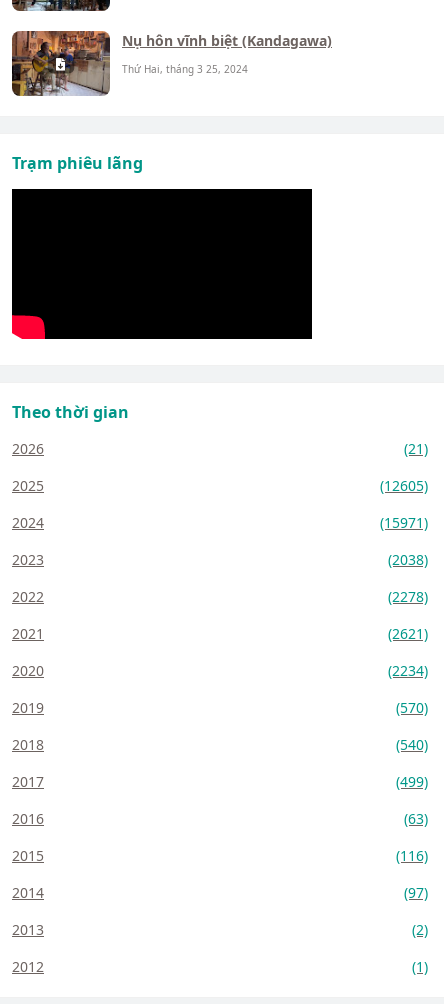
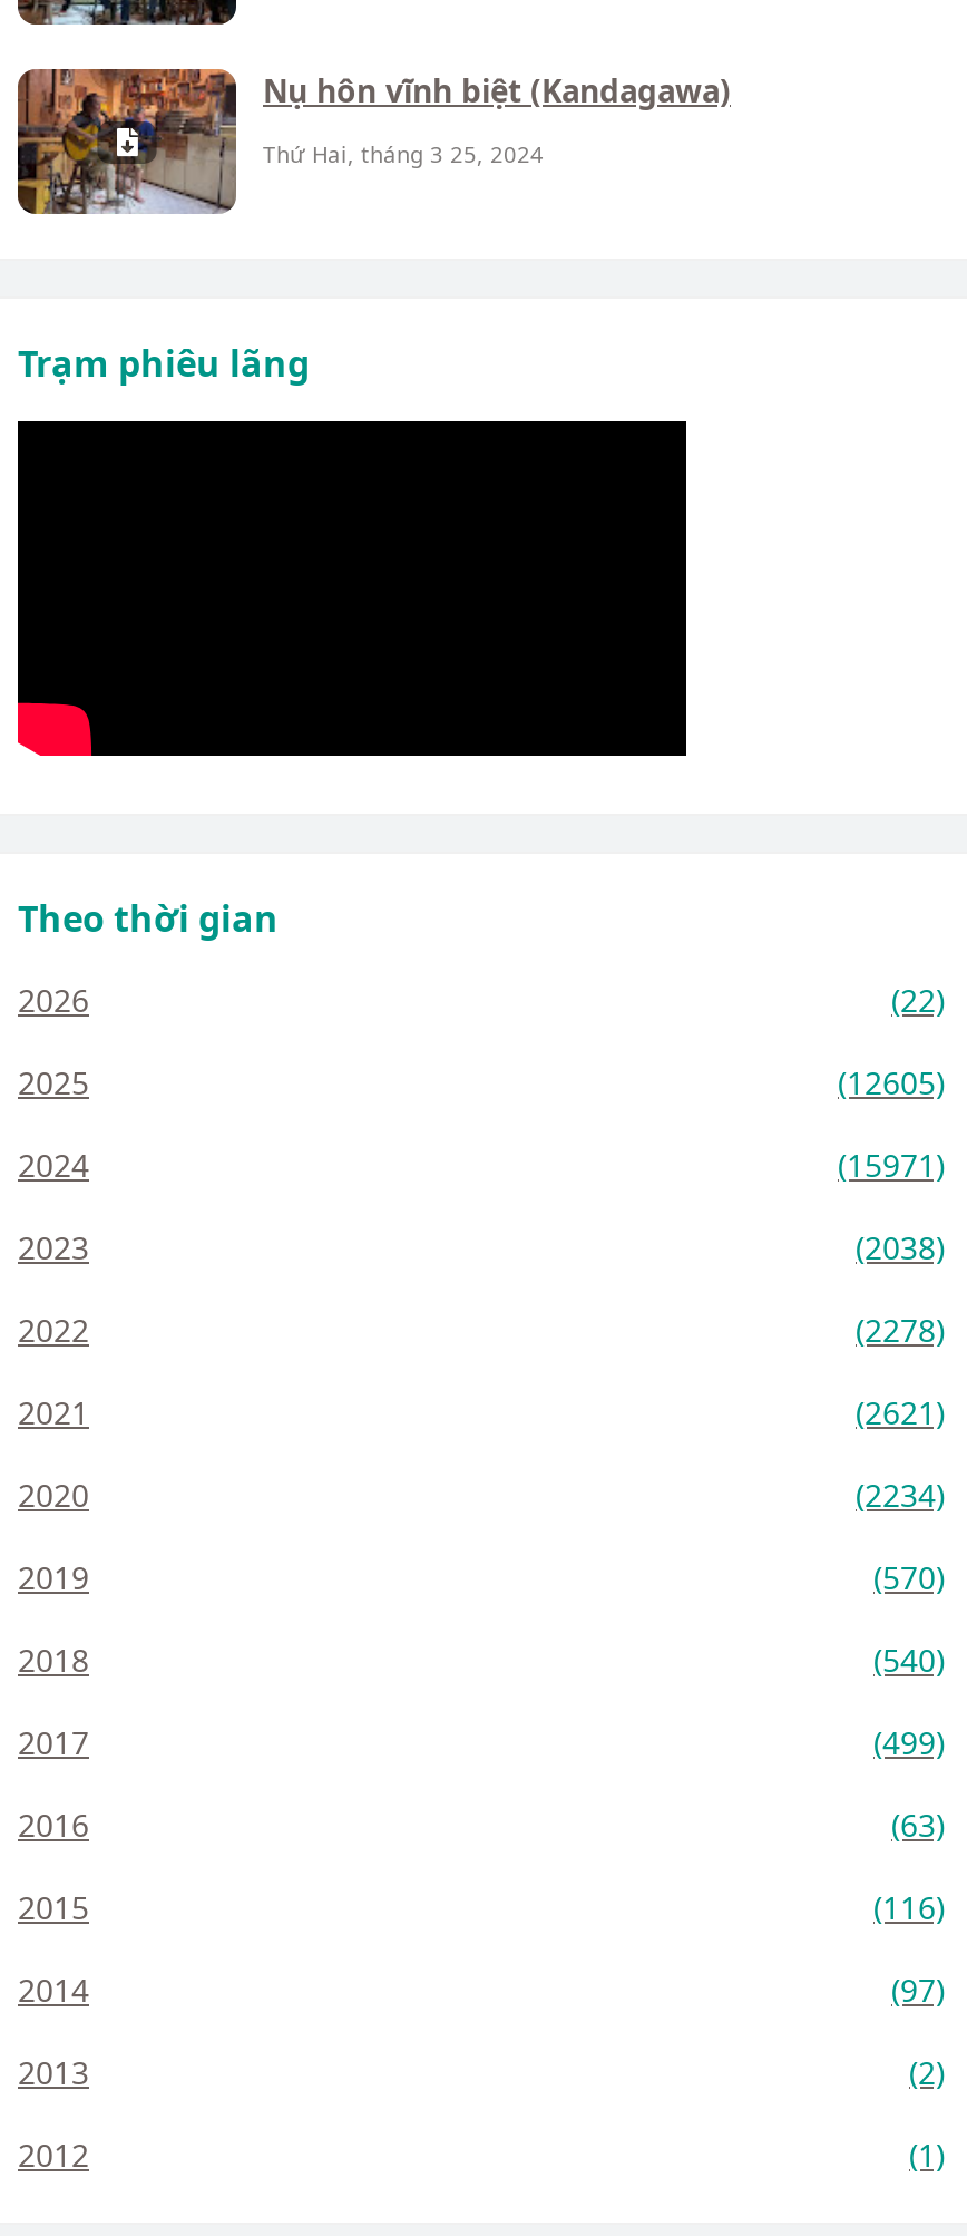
[404,439,428,458] (21) -> [891,979,945,1021] (22)

